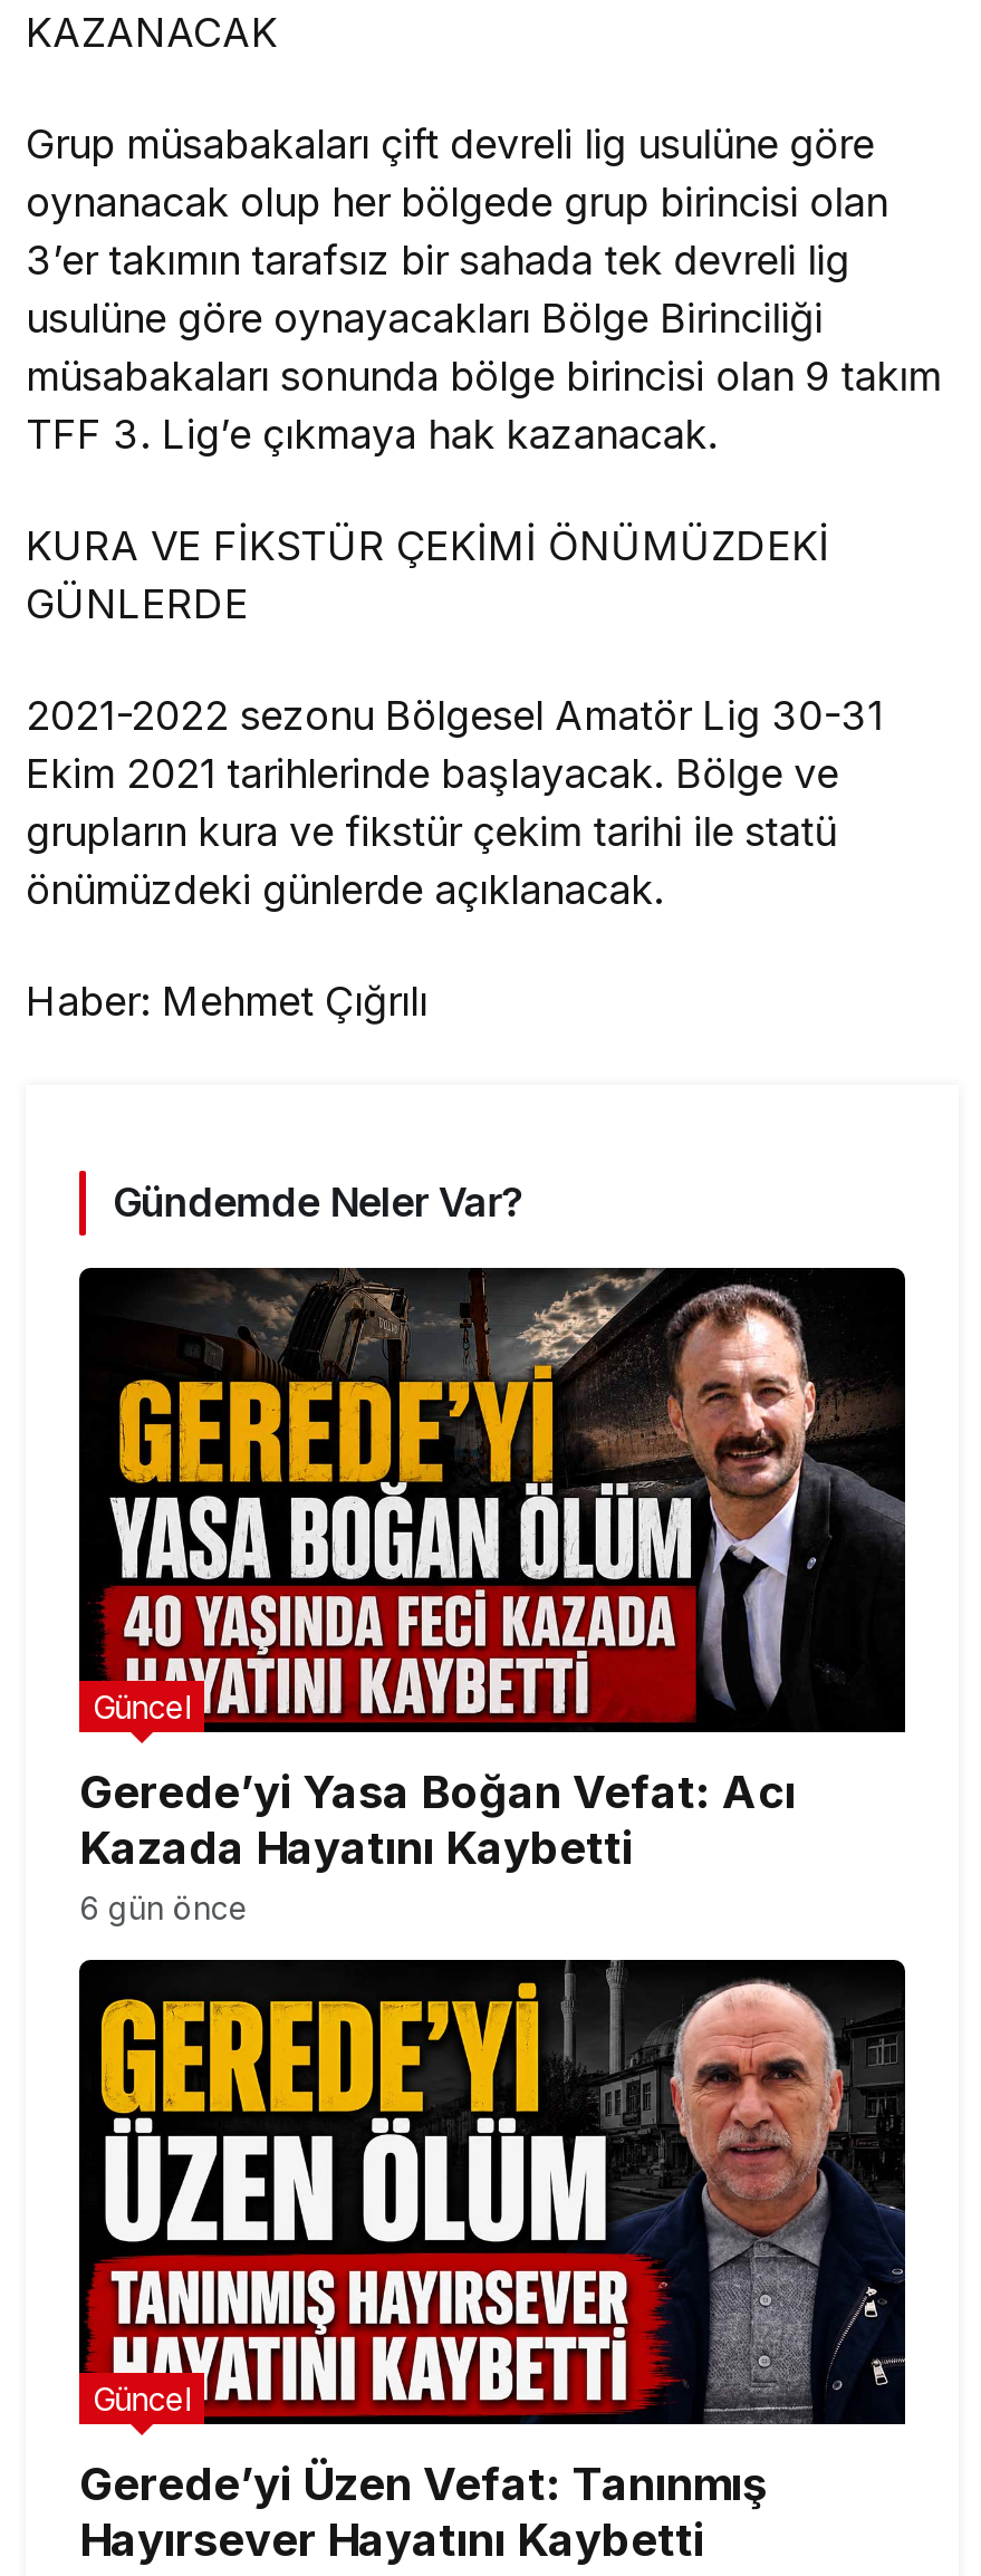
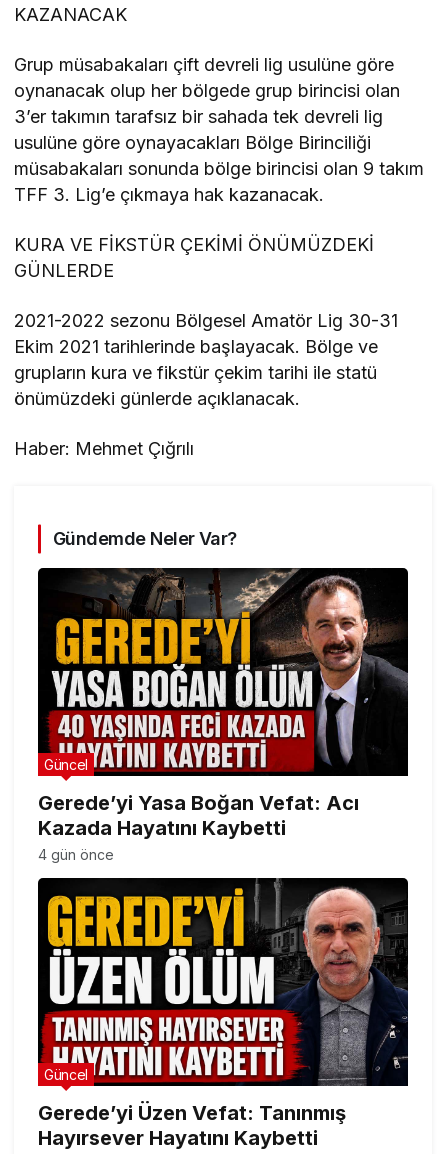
[79,1888,249,1926] 6 gün önce -> [38,846,114,863] 4 gün önce

